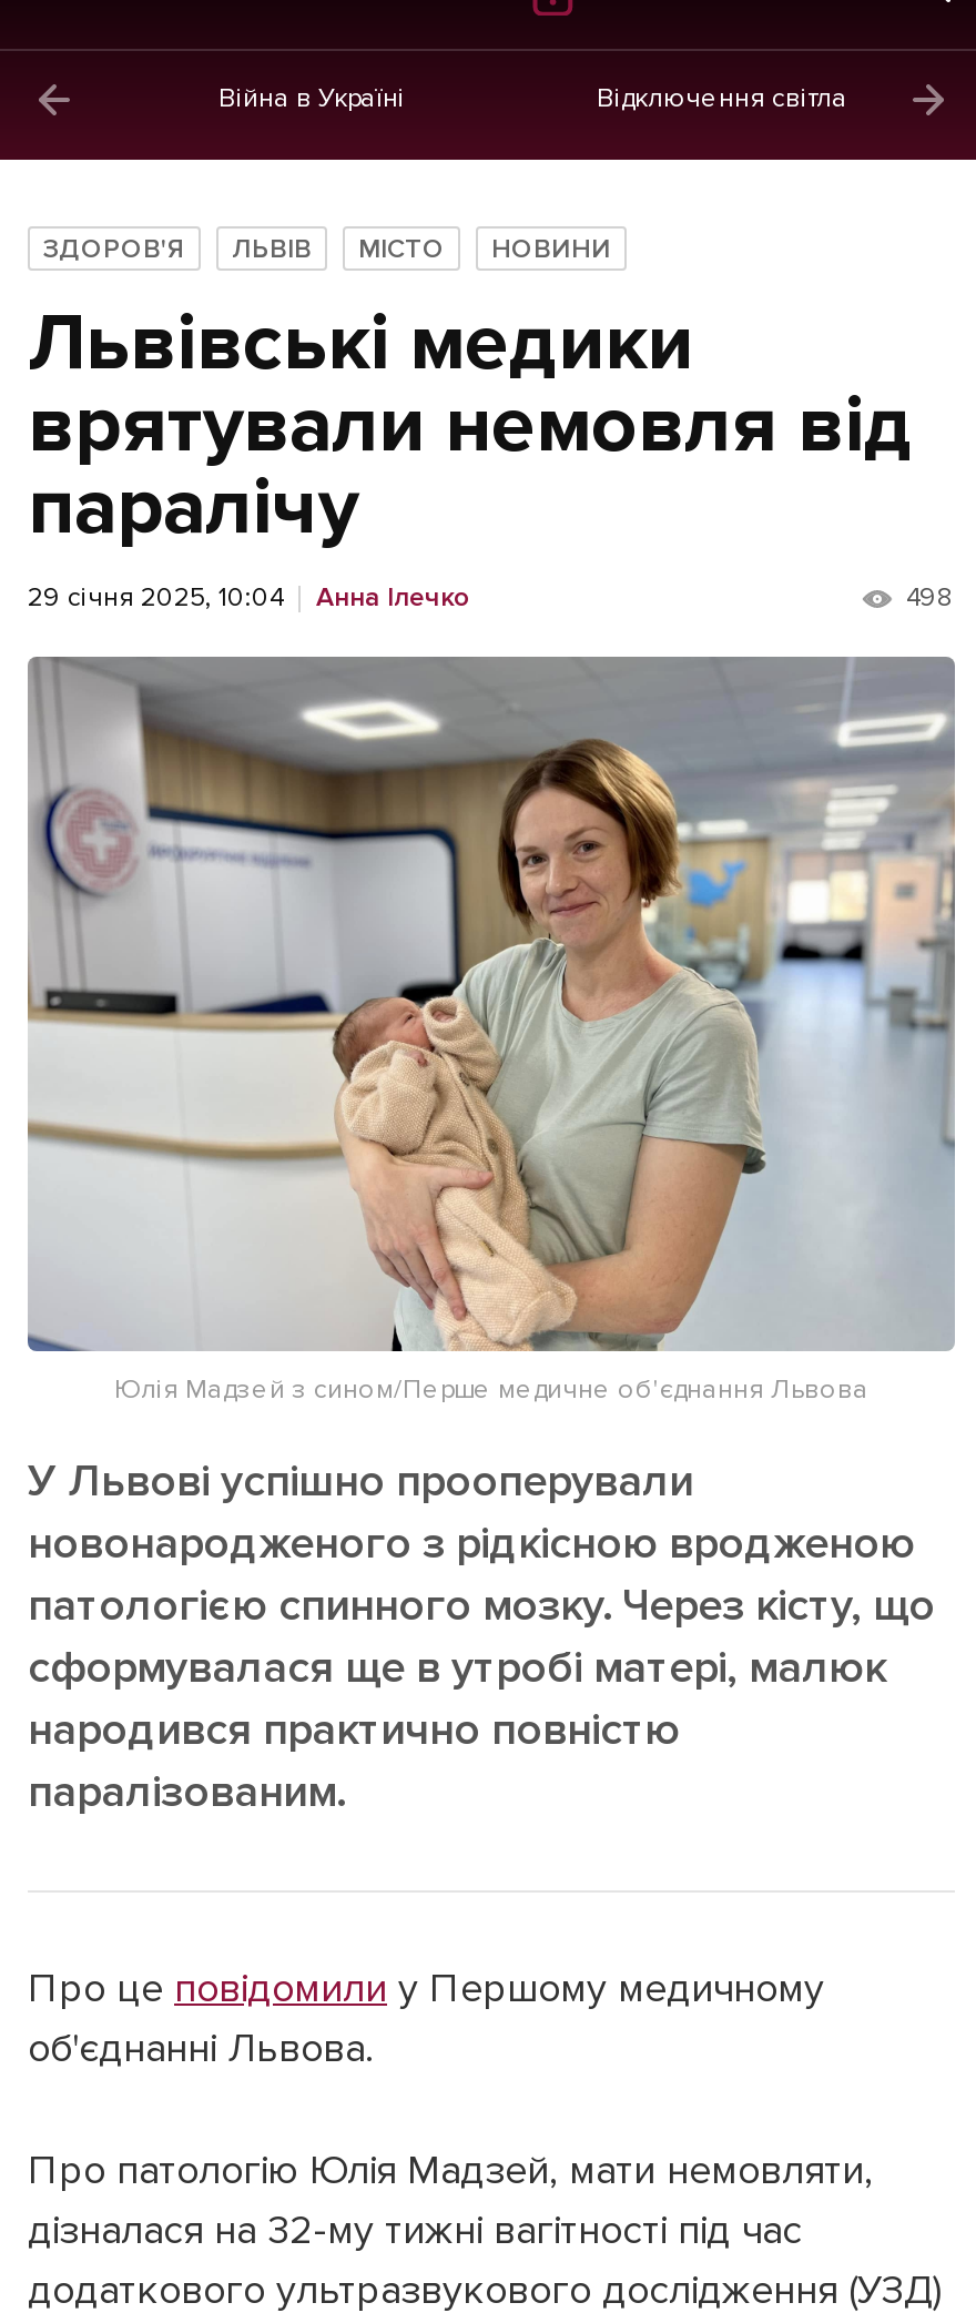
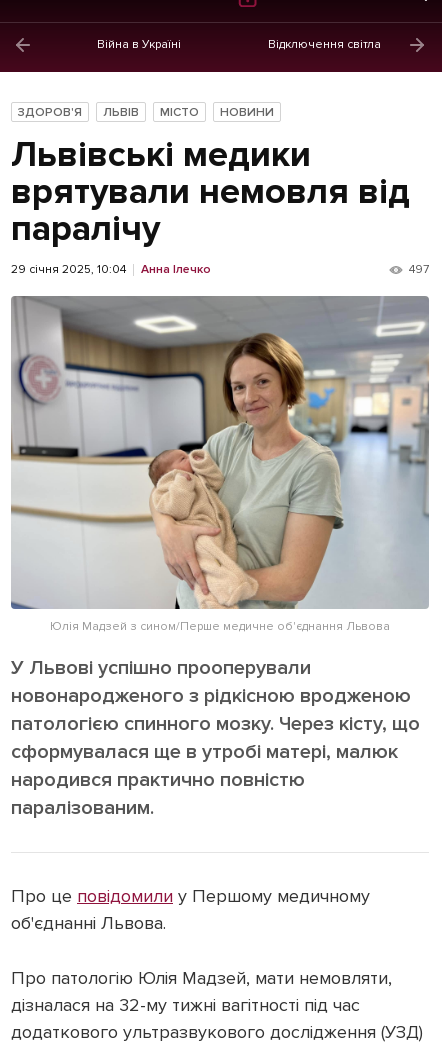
[906,582,955,615] 498 -> [409,262,429,277] 497

